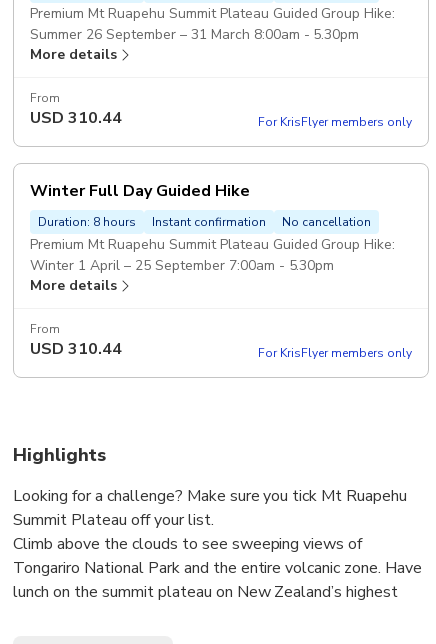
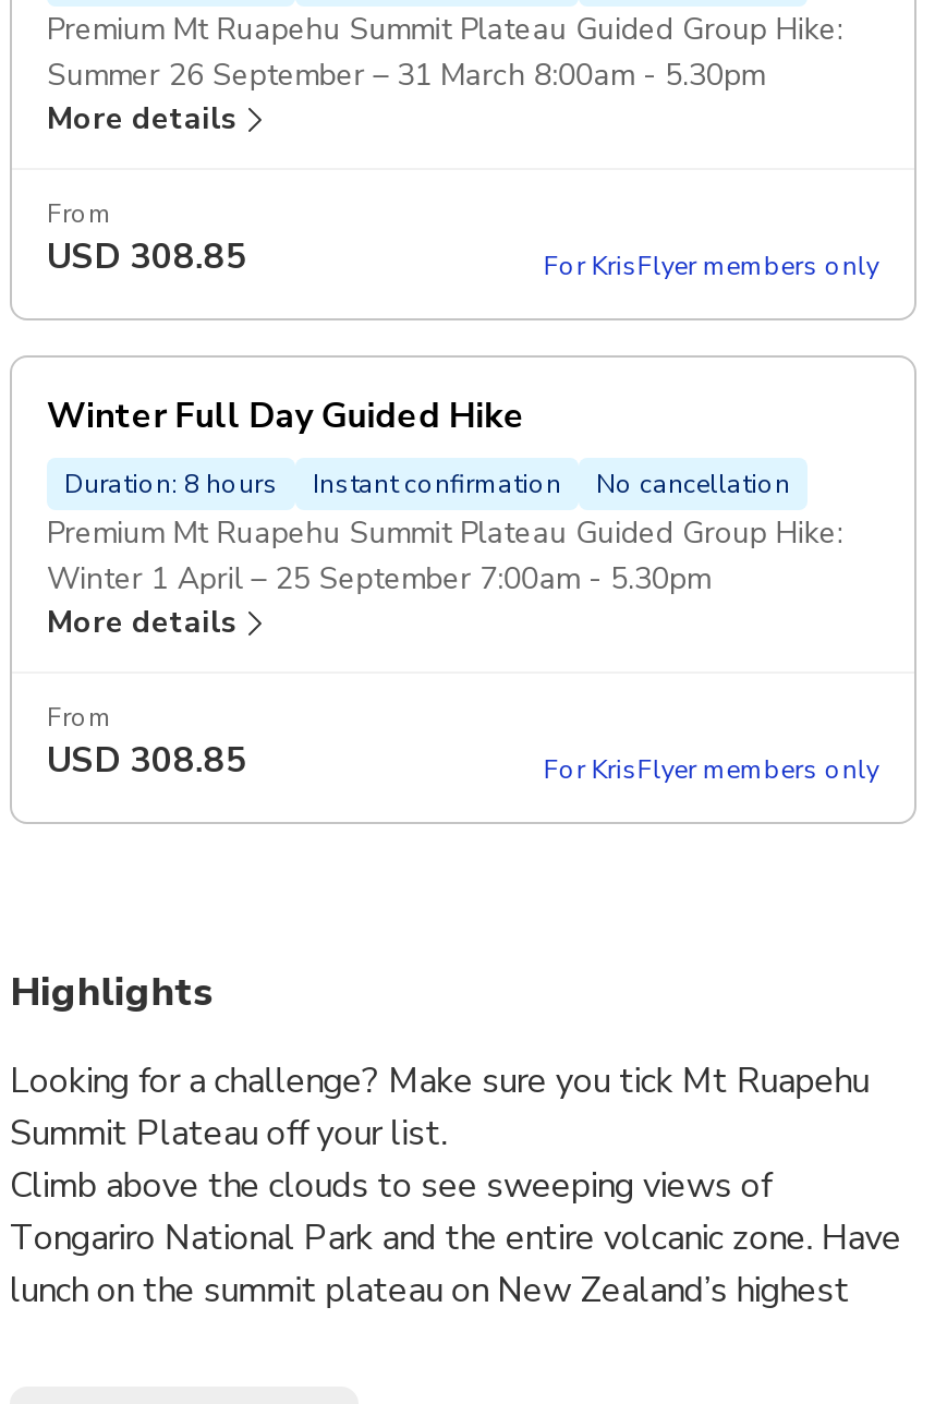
[30,107,122,129] USD 310.44 -> [47,232,247,280] USD 308.85
[30,338,122,360] USD 310.44 -> [47,736,247,784] USD 308.85

